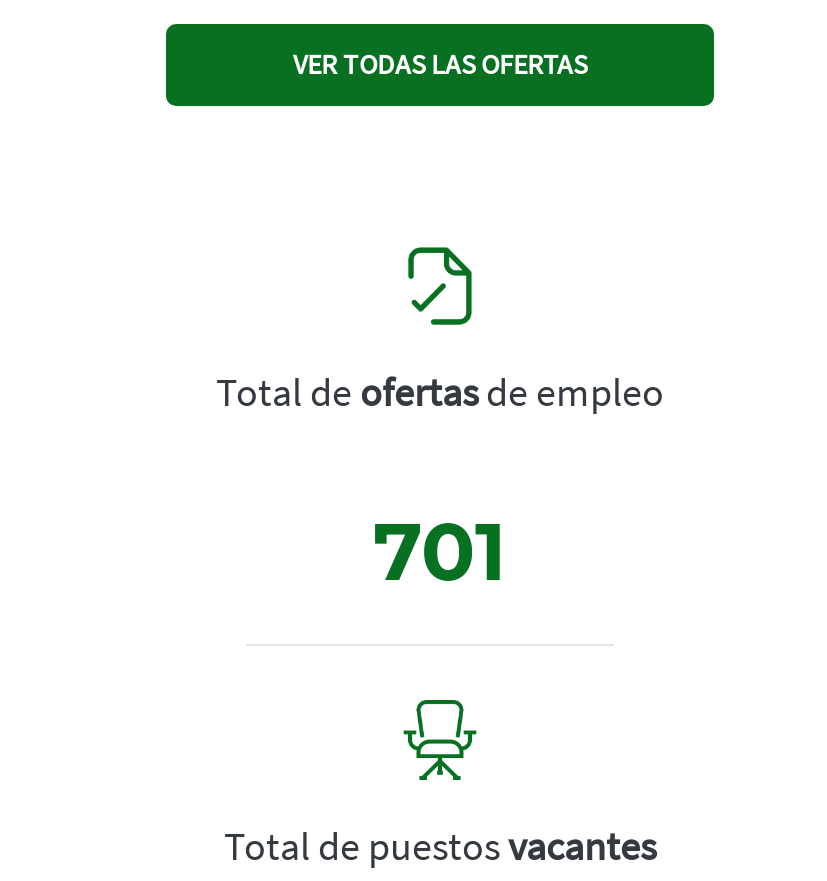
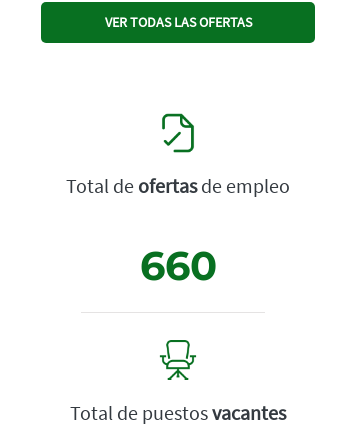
[373,502,507,600] 701 -> [139,241,216,290] 660

